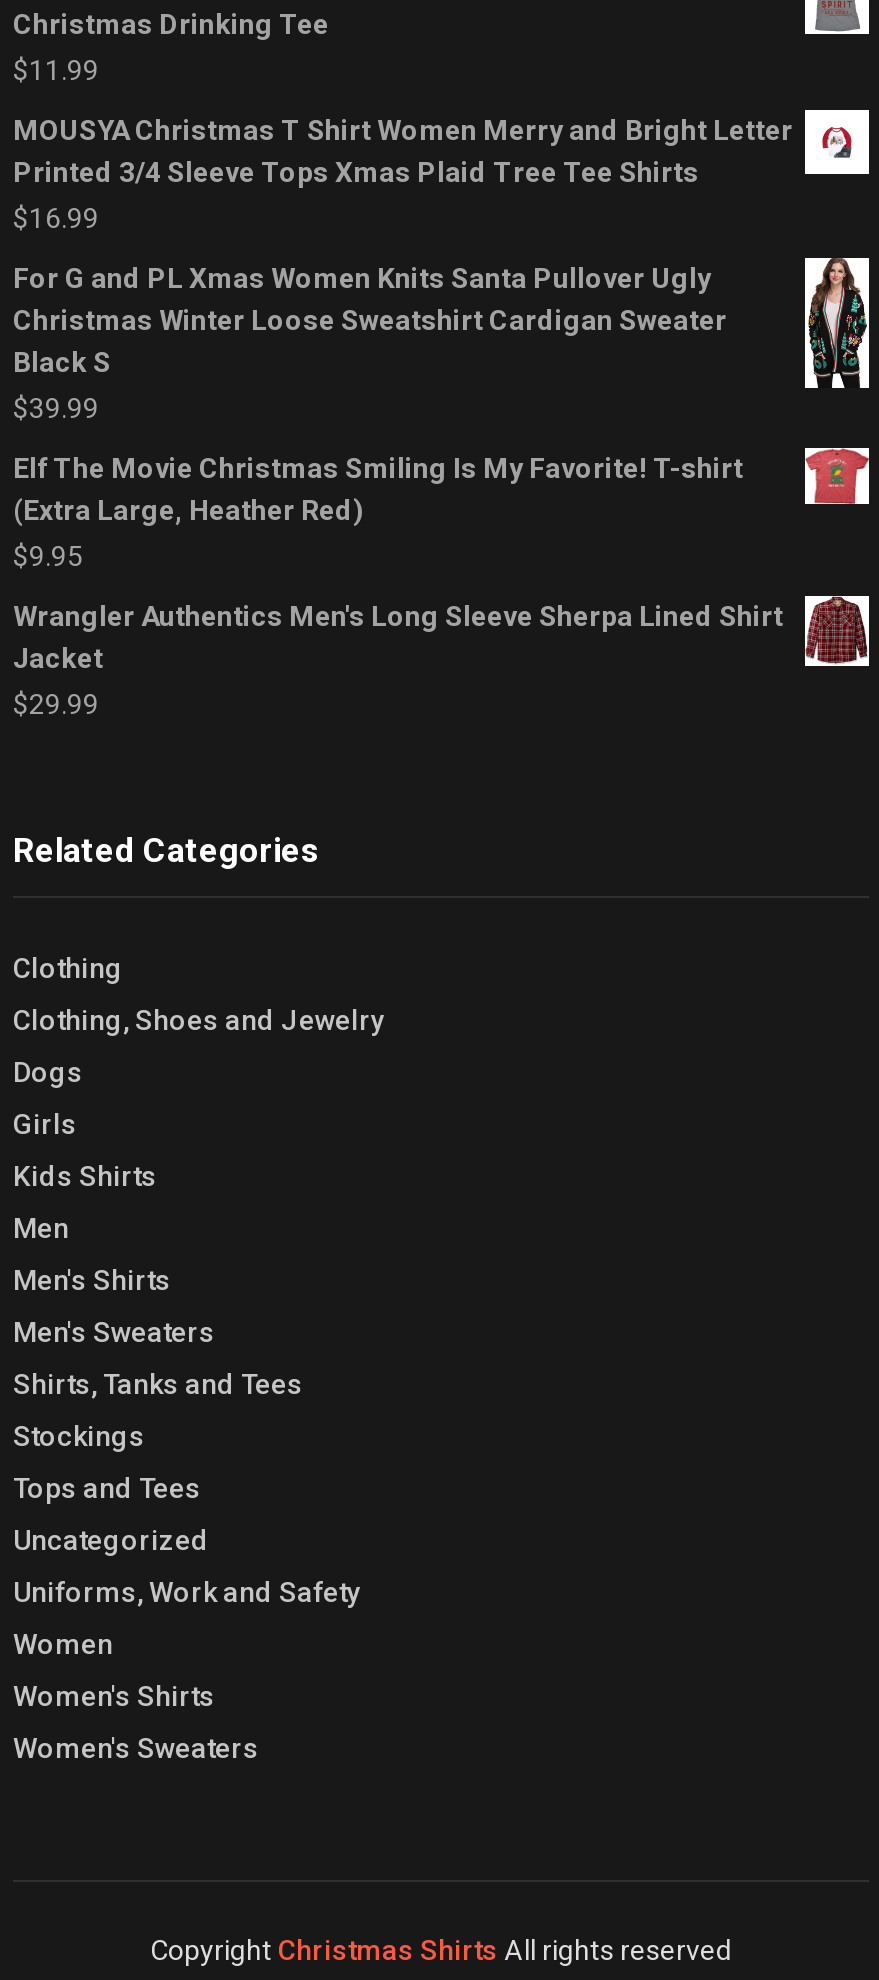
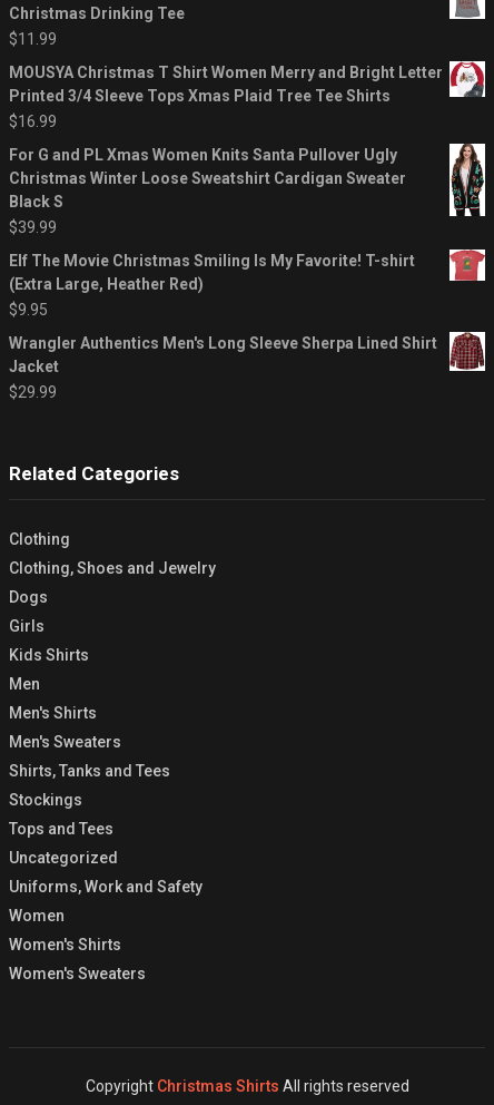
[805,110,869,176] [image] -> [449,60,485,98] [image]

